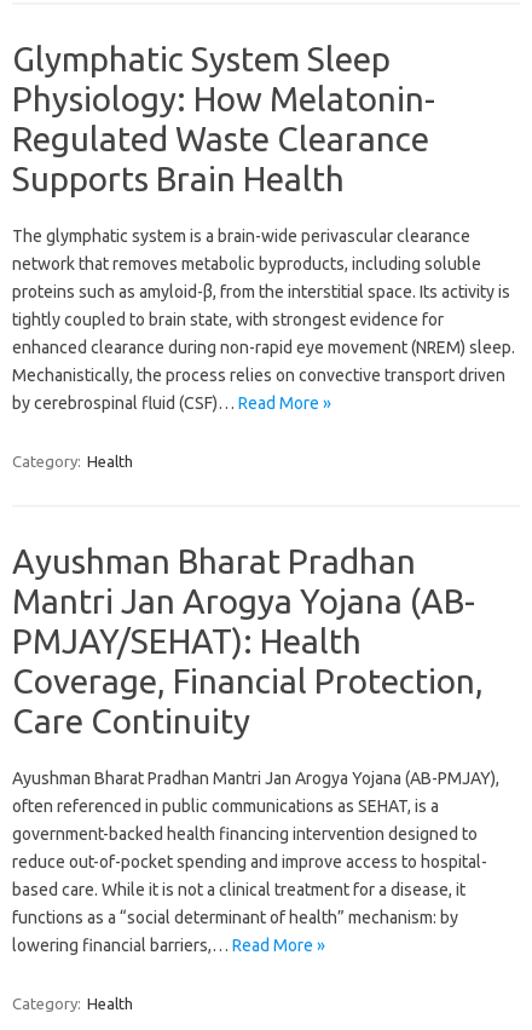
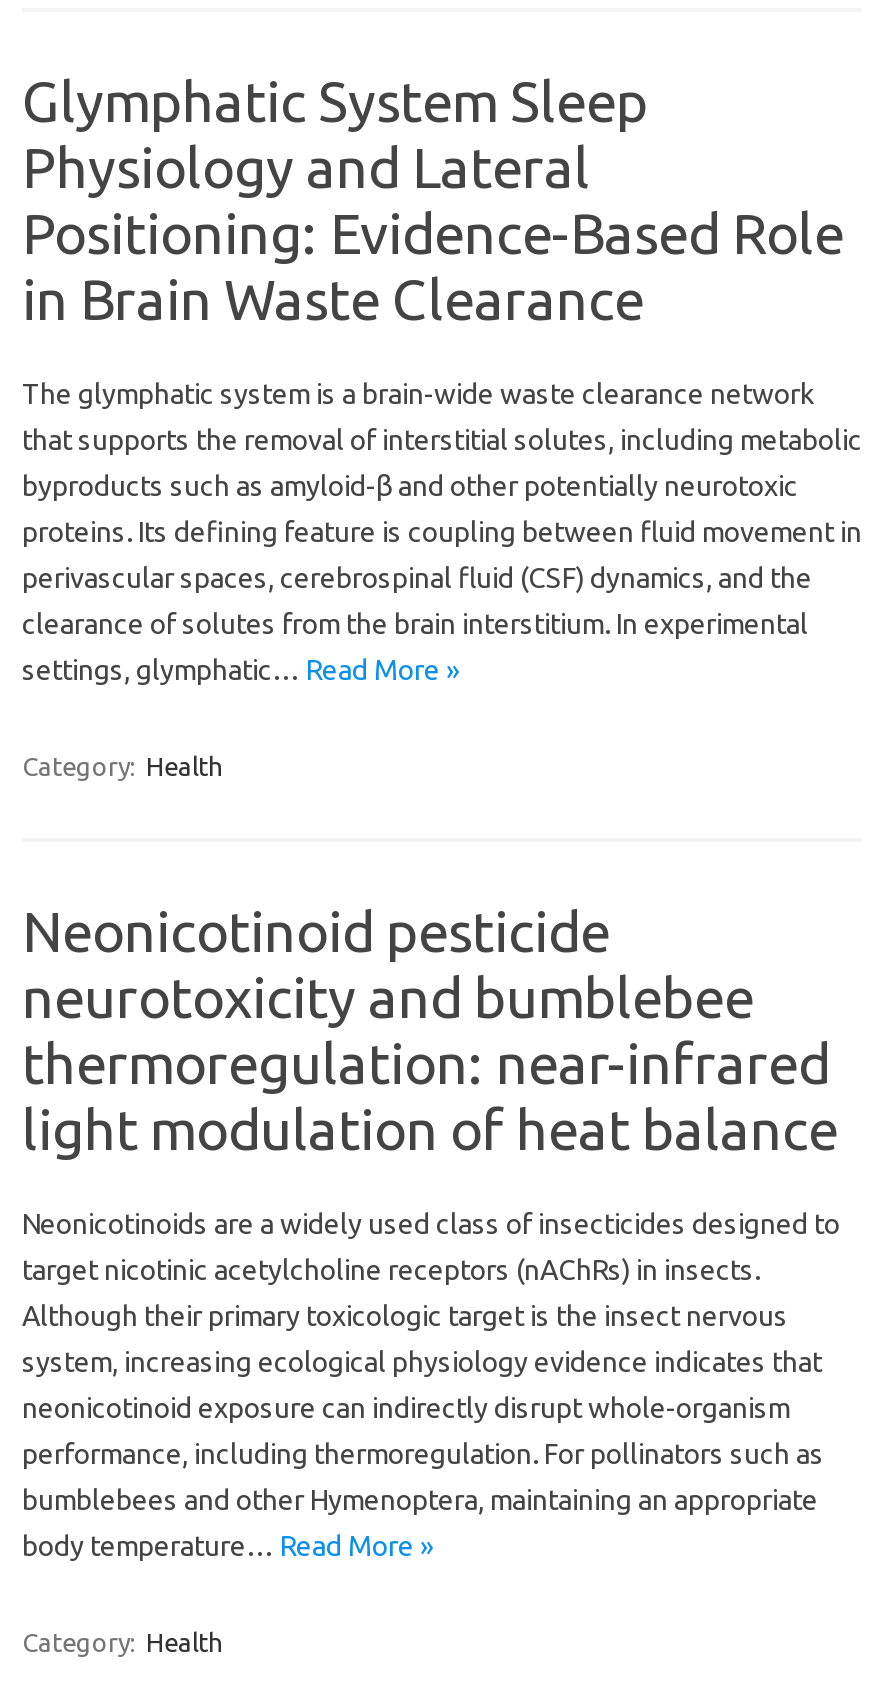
[12,80,435,197] Physiology: How Melatonin- | Regulated Waste Clearance | Supports Brain Health -> [22,136,844,330] Physiology and Lateral | Positioning: Evidence-Based Role | in Brain Waste Clearance
[12,226,515,413] The glymphatic system is a brain-wide perivascular clearance | network that removes metabolic byproducts, including soluble | proteins such as amyloid-β, from the interstitial space. Its activity is | tightly coupled to brain state, with strongest evidence for | enhanced clearance during non-rapid eye movement (NREM) sleep. | Mechanistically, the process relies on convective transport driven | by cerebrospinal fluid (CSF)… Read More » -> [22,378,862,686] The glymphatic system is a brain-wide waste clearance network | that supports the removal of interstitial solutes, including metabolic | byproducts such as amyloid-β and other potentially neurotoxic | proteins. Its defining feature is coupling between fluid movement in | perivascular spaces, cerebrospinal fluid (CSF) dynamics, and the | clearance of solutes from the brain interstitium. In experimental | settings, glymphatic… Read More »
[12,542,484,740] Ayushman Bharat Pradhan | Mantri Jan Arogya Yojana (AB- | PMJAY/SEHAT): Health | Coverage, Financial Protection, | Care Continuity -> [22,900,838,1160] Neonicotinoid pesticide | neurotoxicity and bumblebee | thermoregulation: near-infrared | light modulation of heat balance
[12,769,499,955] Ayushman Bharat Pradhan Mantri Jan Arogya Yojana (AB-PMJAY), | often referenced in public communications as SEHAT, is a | government-backed health financing intervention designed to | reduce out-of-pocket spending and improve access to hospital- | based care. While it is not a clinical treatment for a disease, it | functions as a “social determinant of health” mechanism: by | lowering financial barriers,… Read More » -> [22,1208,840,1562] Neonicotinoids are a widely used class of insecticides designed to | target nicotinic acetylcholine receptors (nAChRs) in insects. | Although their primary toxicologic target is the insect nervous | system, increasing ecological physiology evidence indicates that | neonicotinoid exposure can indirectly disrupt whole-organism | performance, including thermoregulation. For pollinators such as | bumblebees and other Hymenoptera, maintaining an appropriate | body temperature… Read More »

